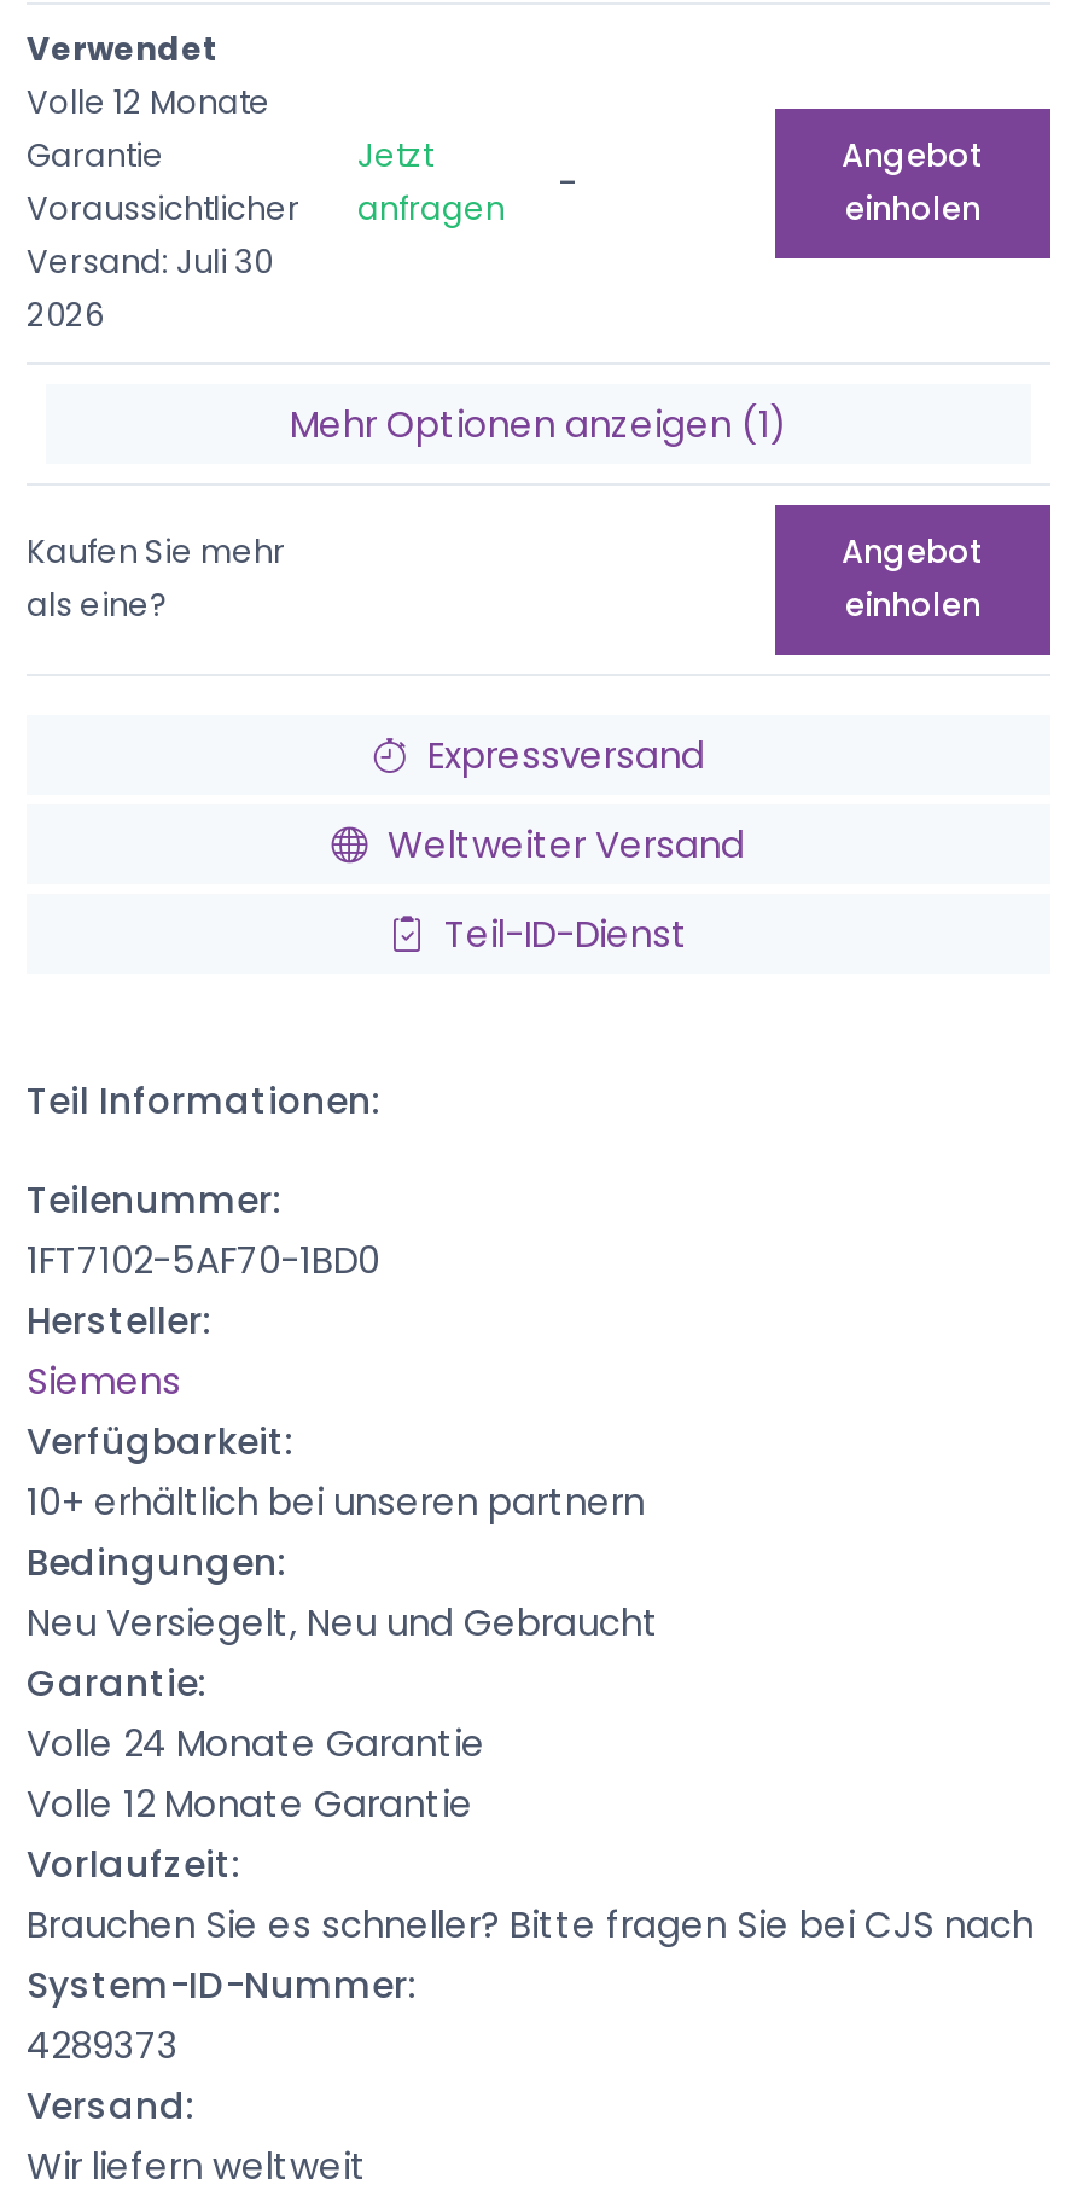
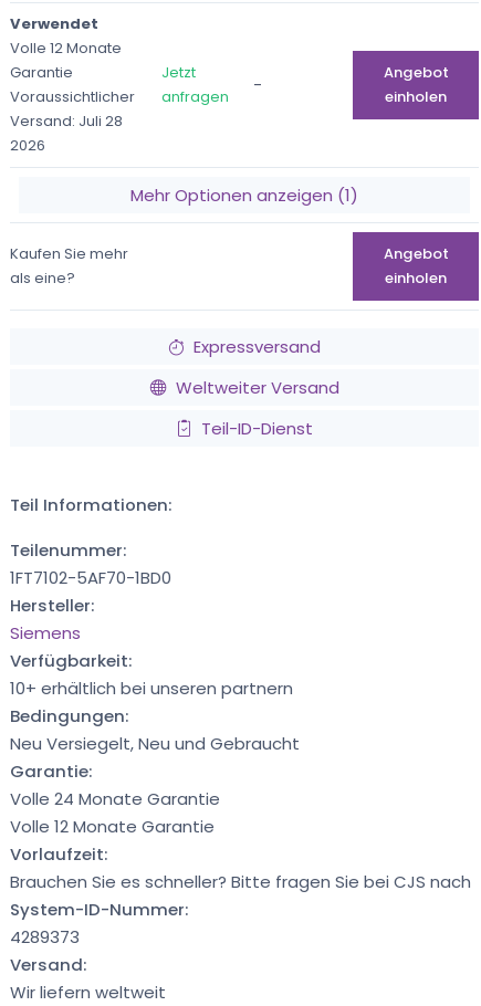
[27,240,273,286] Versand: Juli 30 -> [10,111,123,132] Versand: Juli 28

